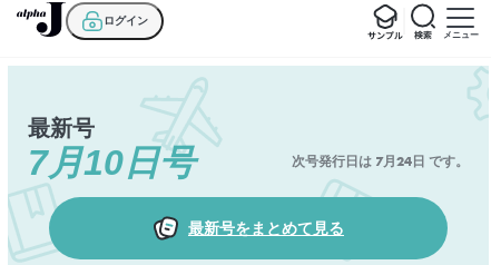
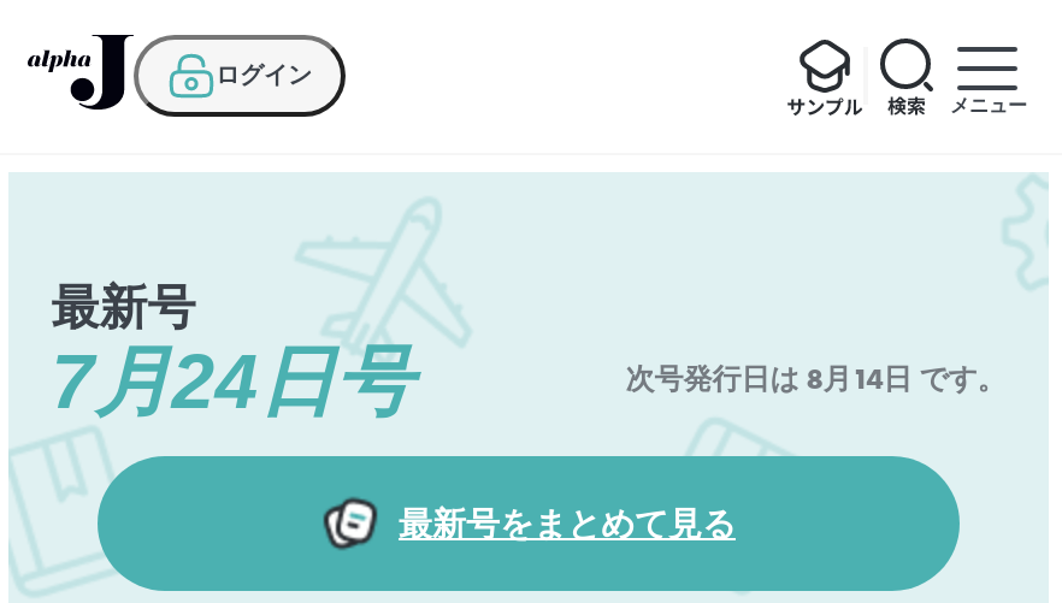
[28,143,195,183] 7月10日号 -> [51,338,412,425] 7月24日号
[292,153,469,170] 次号発行日は7月24日です。 -> [626,360,1006,398] 次号発行日は8月14日です。

